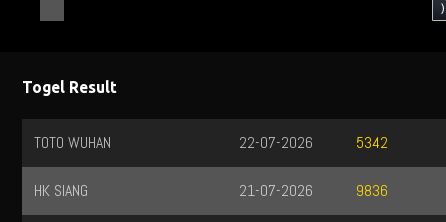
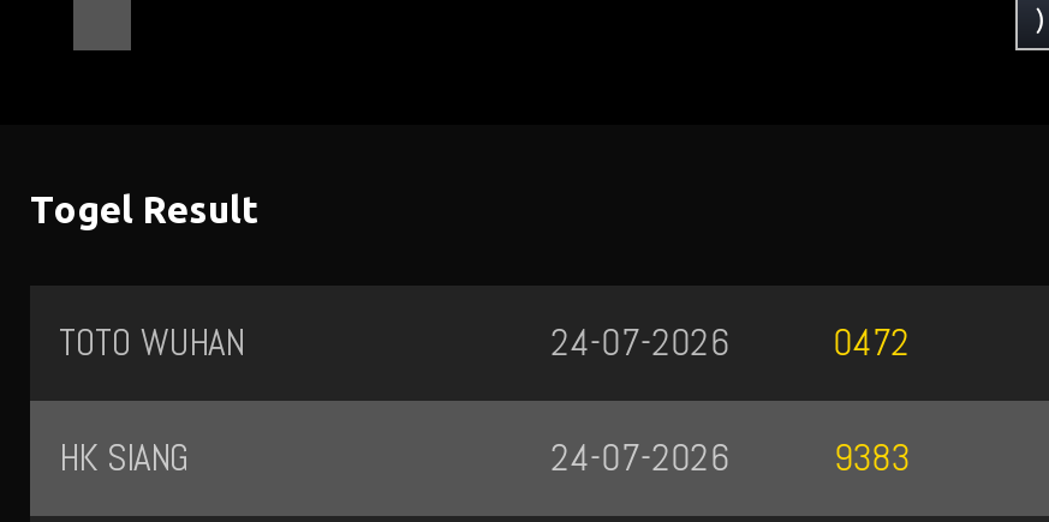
[239,133,313,153] 22-07-2026 -> [551,319,729,367] 24-07-2026
[356,133,388,153] 5342 -> [833,320,910,368] 0472
[239,181,313,201] 21-07-2026 -> [551,434,729,482] 24-07-2026
[356,181,388,201] 9836 -> [833,435,910,483] 9383

